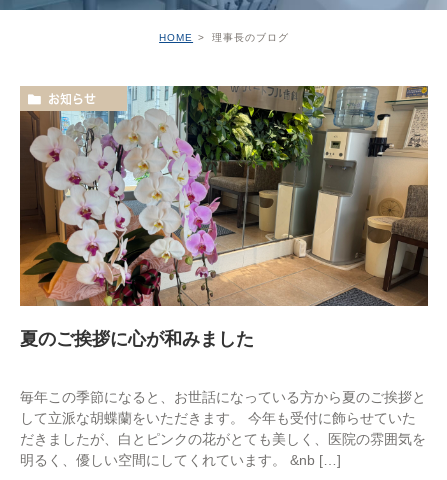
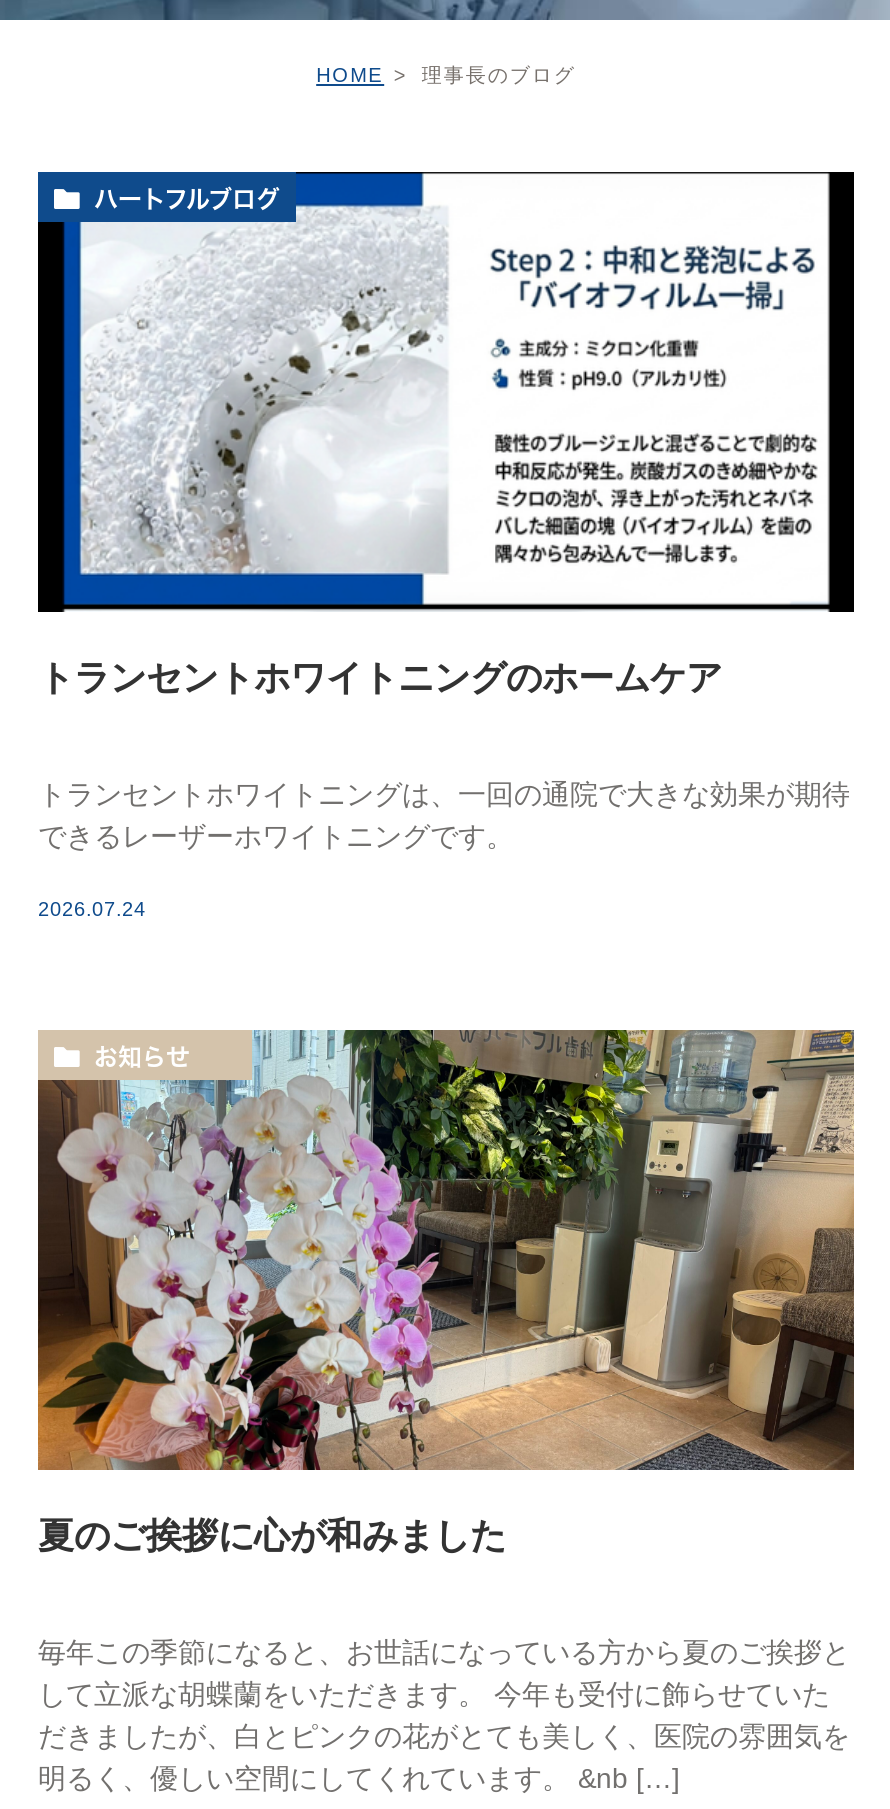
none -> [36,170,854,614] [image] | ハートフルブログ
none -> [38,658,850,920] トランセントホワイトニングのホームケア | トランセントホワイトニングは、一回の通院で大きな効果が期待 | できるレーザーホワイトニングです。 | 2026.07.24

